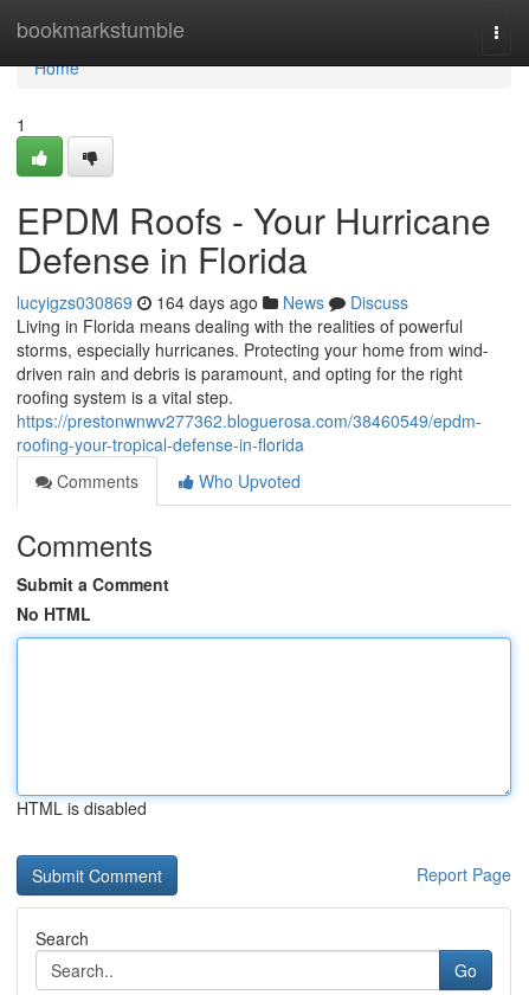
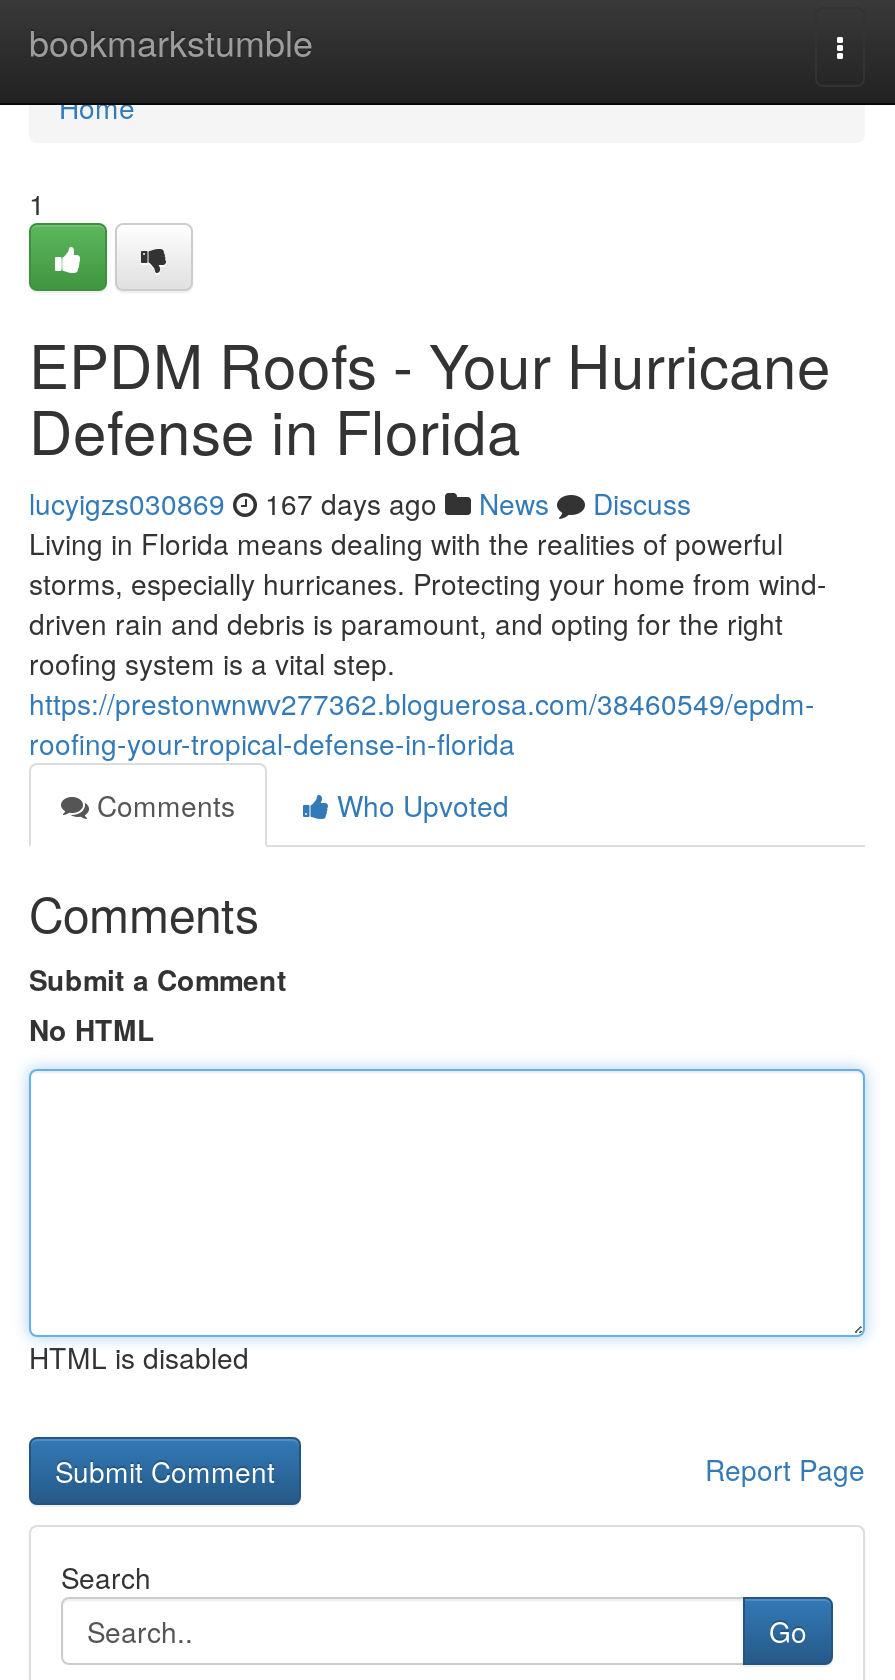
[17,290,408,314] lucyigzs030869 164 days ago News Discuss -> [29,483,691,523] lucyigzs030869 167 days ago News Discuss

